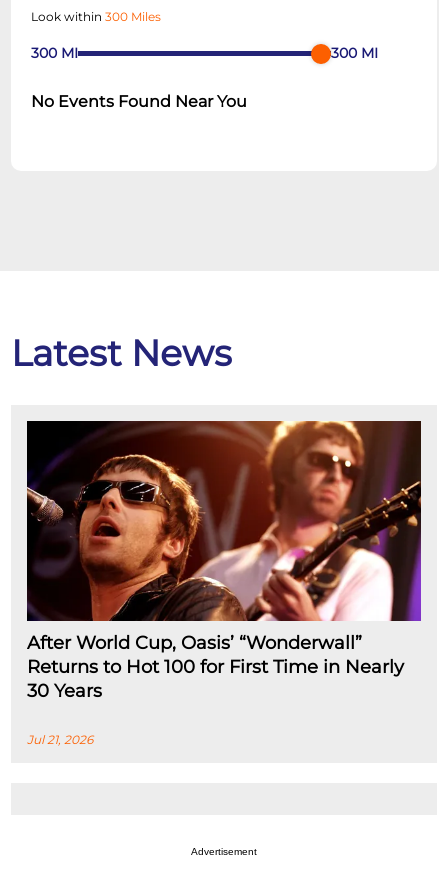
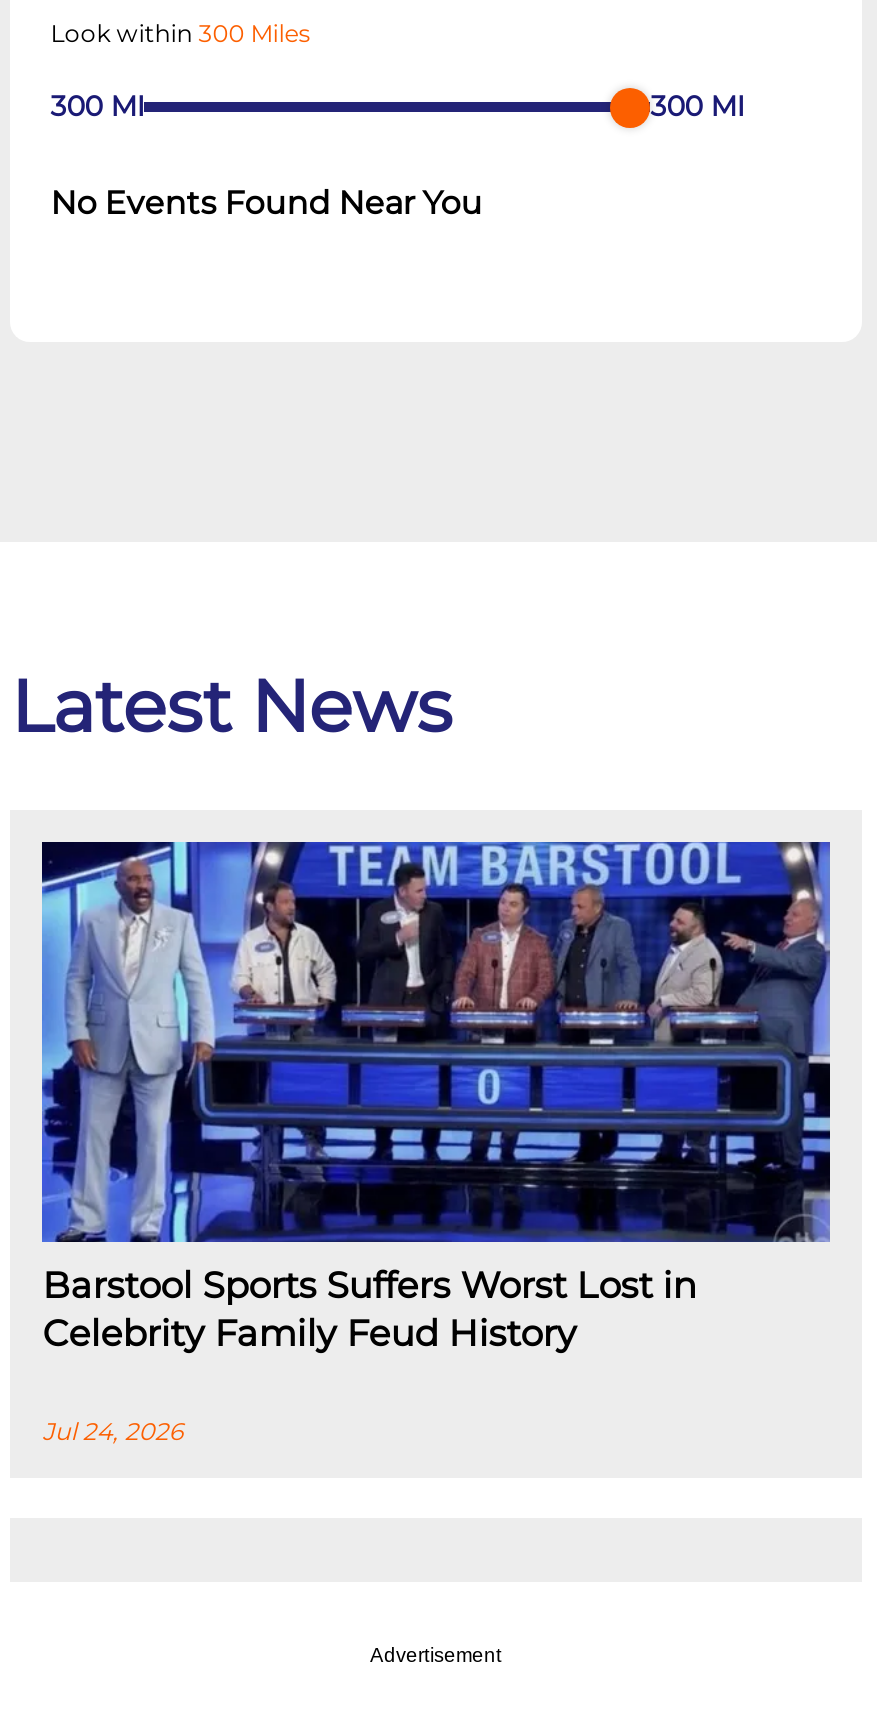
[26,420,422,702] [image] | After World Cup, Oasis’ “Wonderwall” | Returns to Hot 100 for First Time in Nearly | 30 Years -> [40,840,832,1356] [image] | Barstool Sports Suffers Worst Lost in | Celebrity Family Feud History
[27,732,93,747] Jul 21, 2026 -> [42,1417,182,1447] Jul 24, 2026

